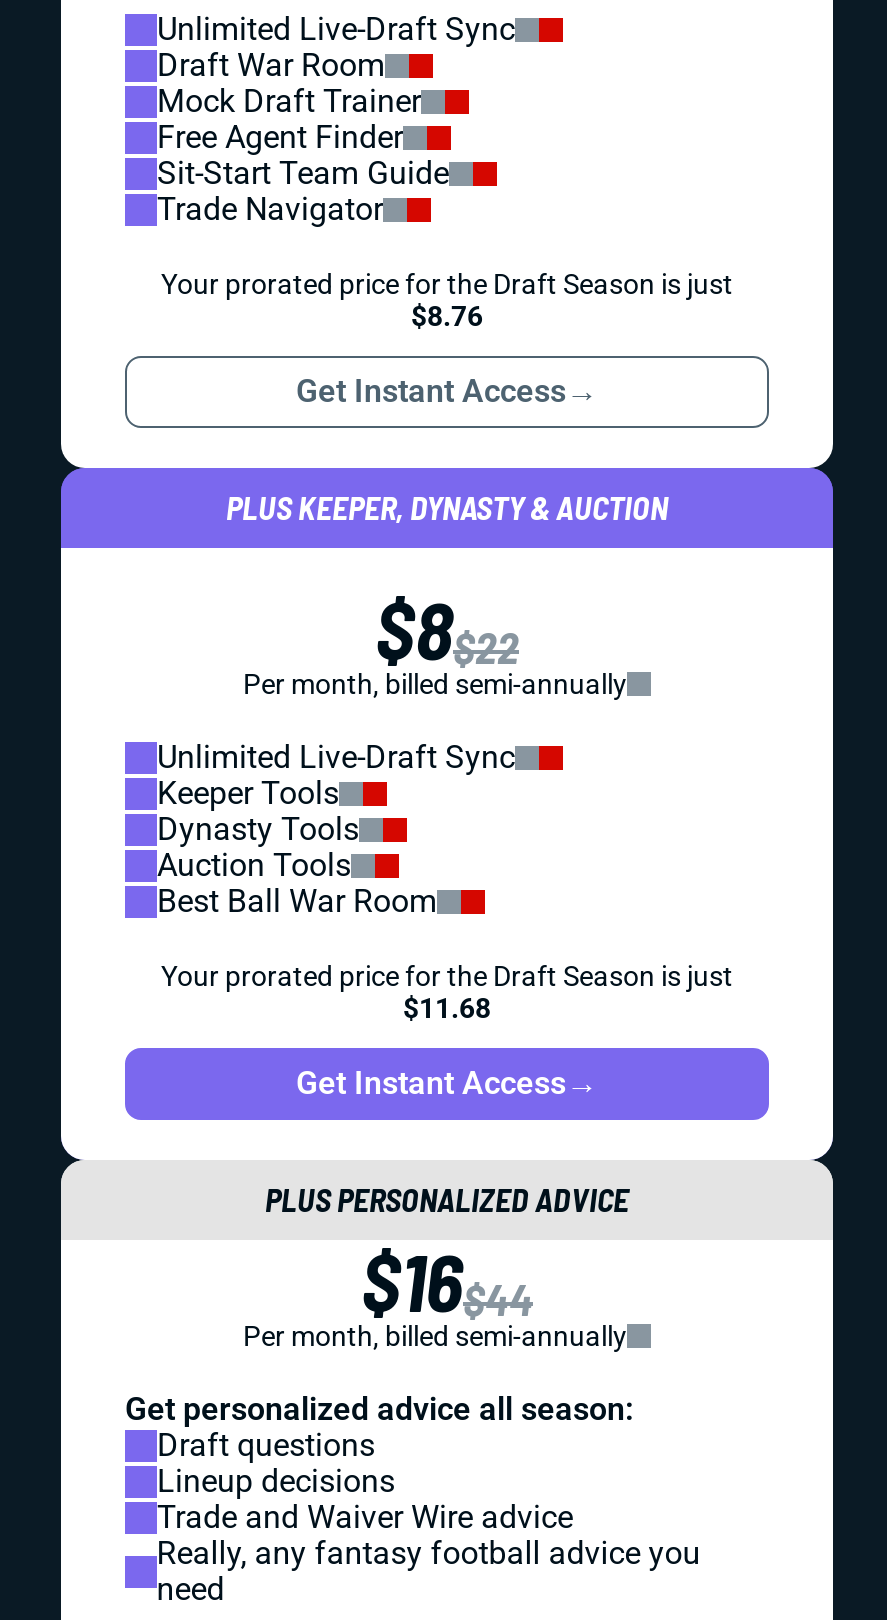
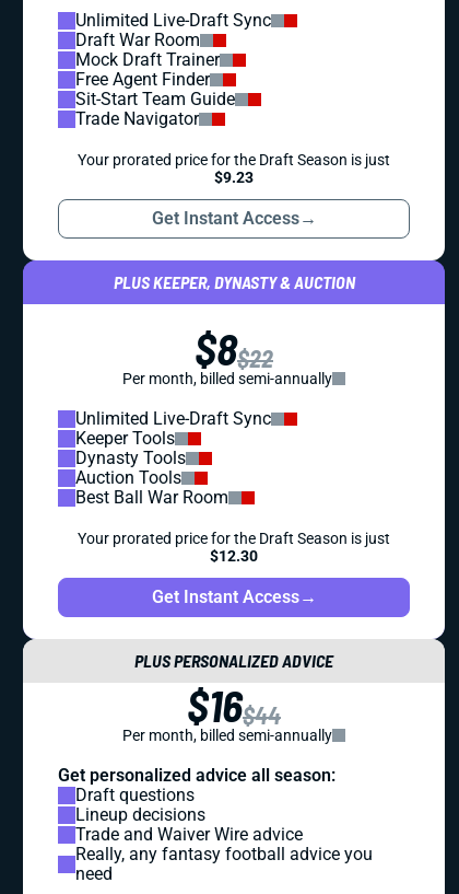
[411,300,483,332] $8.76 -> [214,169,254,186] $9.23
[403,992,491,1024] $11.68 -> [210,547,258,565] $12.30

